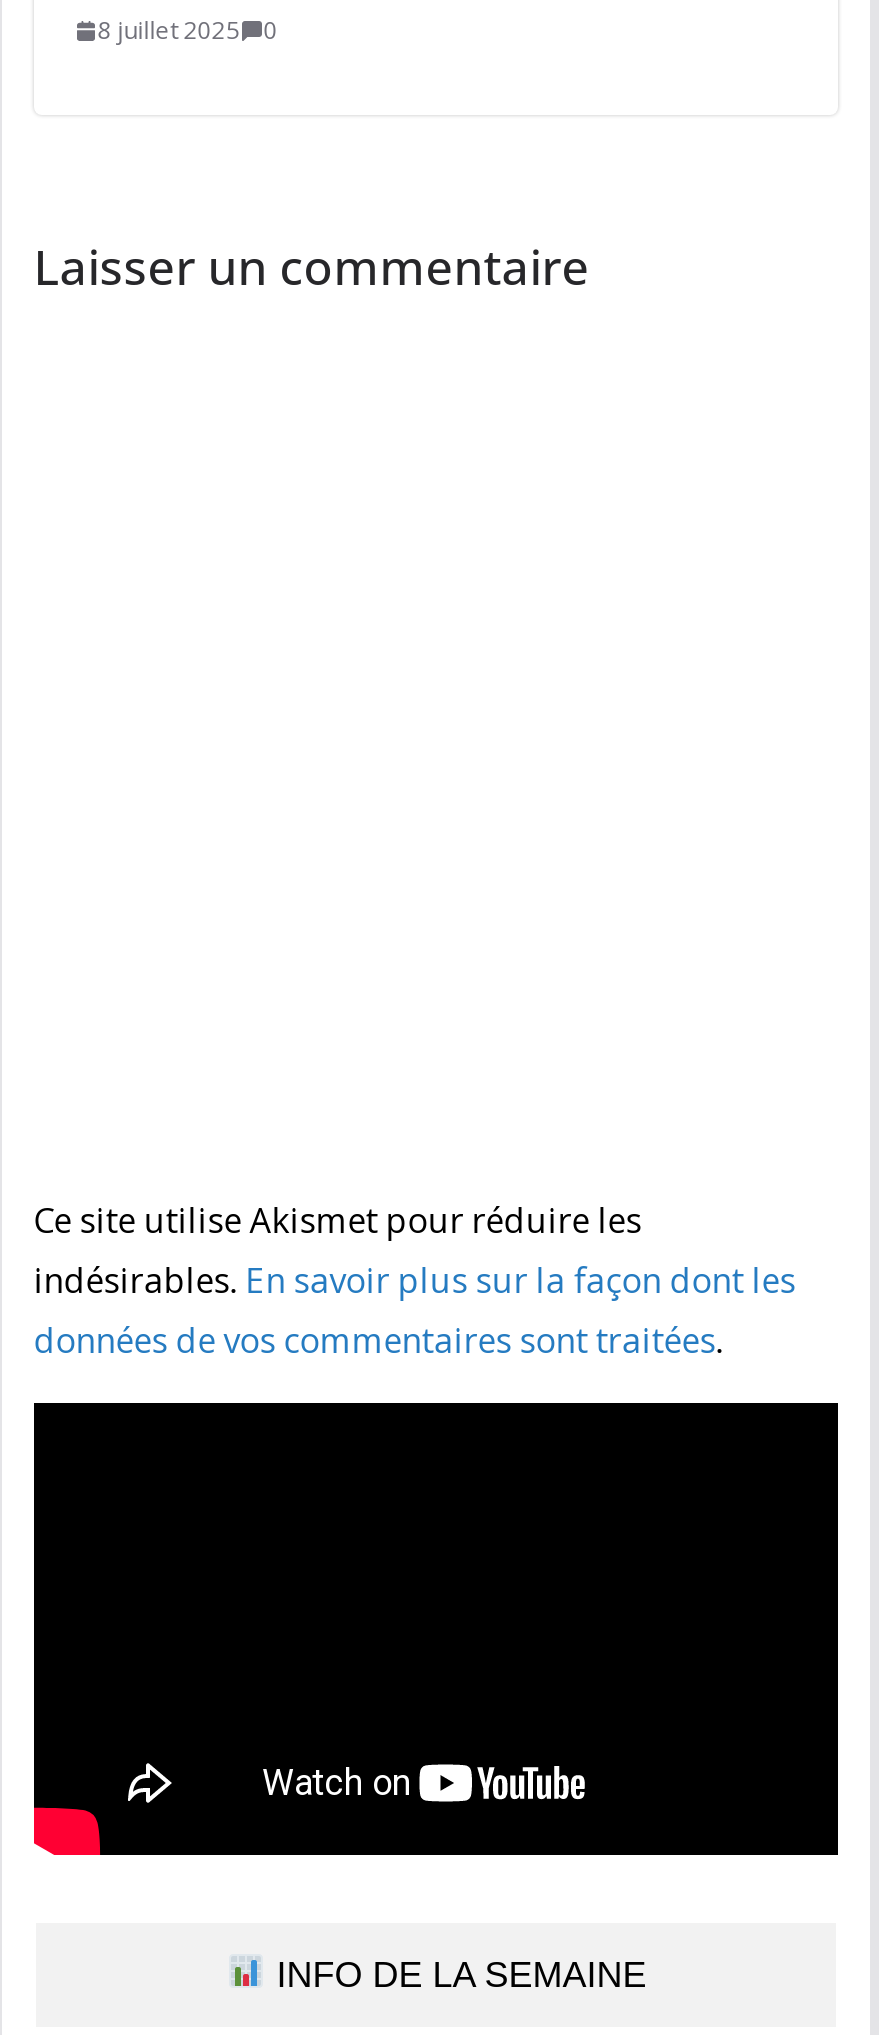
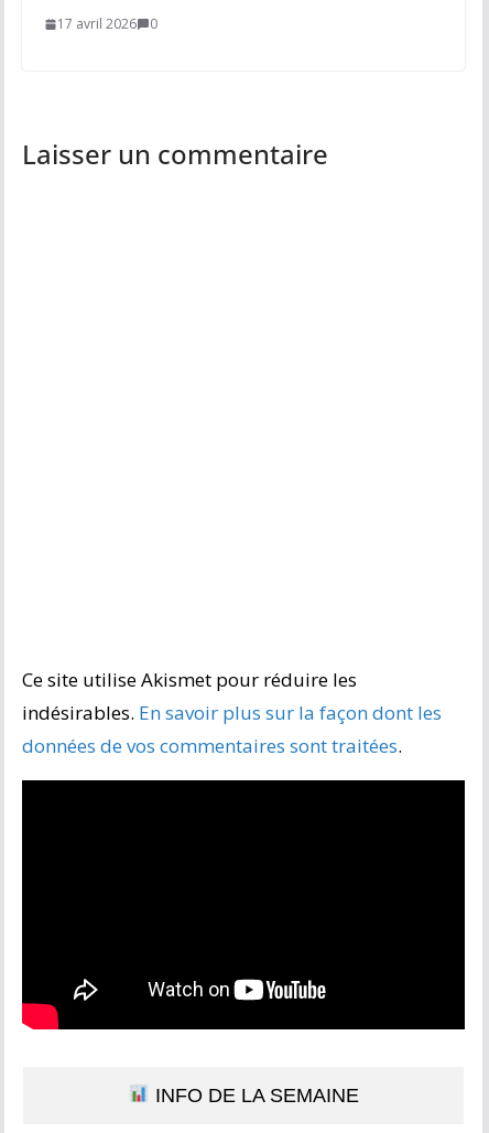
[97,13,277,47] 8 juillet 2025 0 -> [57,15,157,33] 17 avril 2026 0

